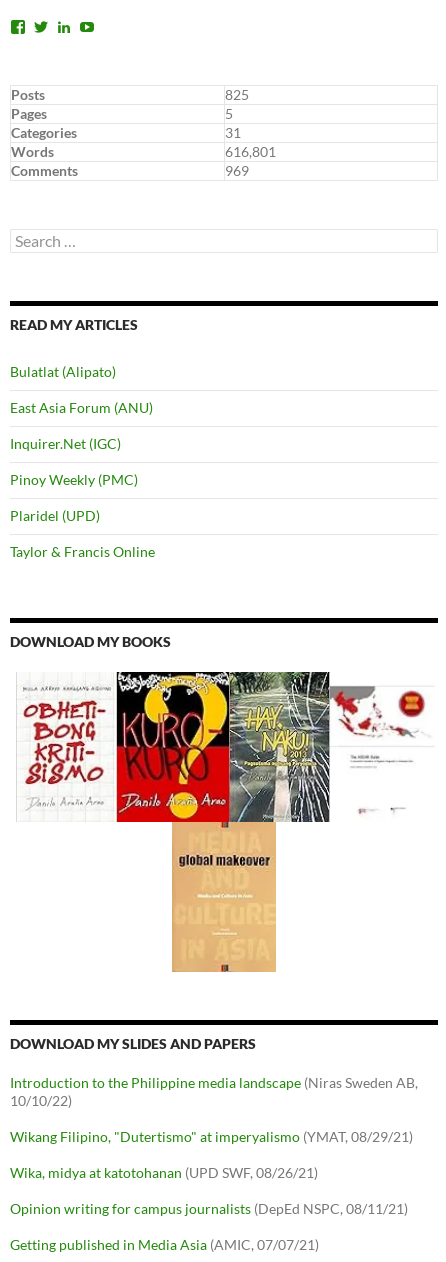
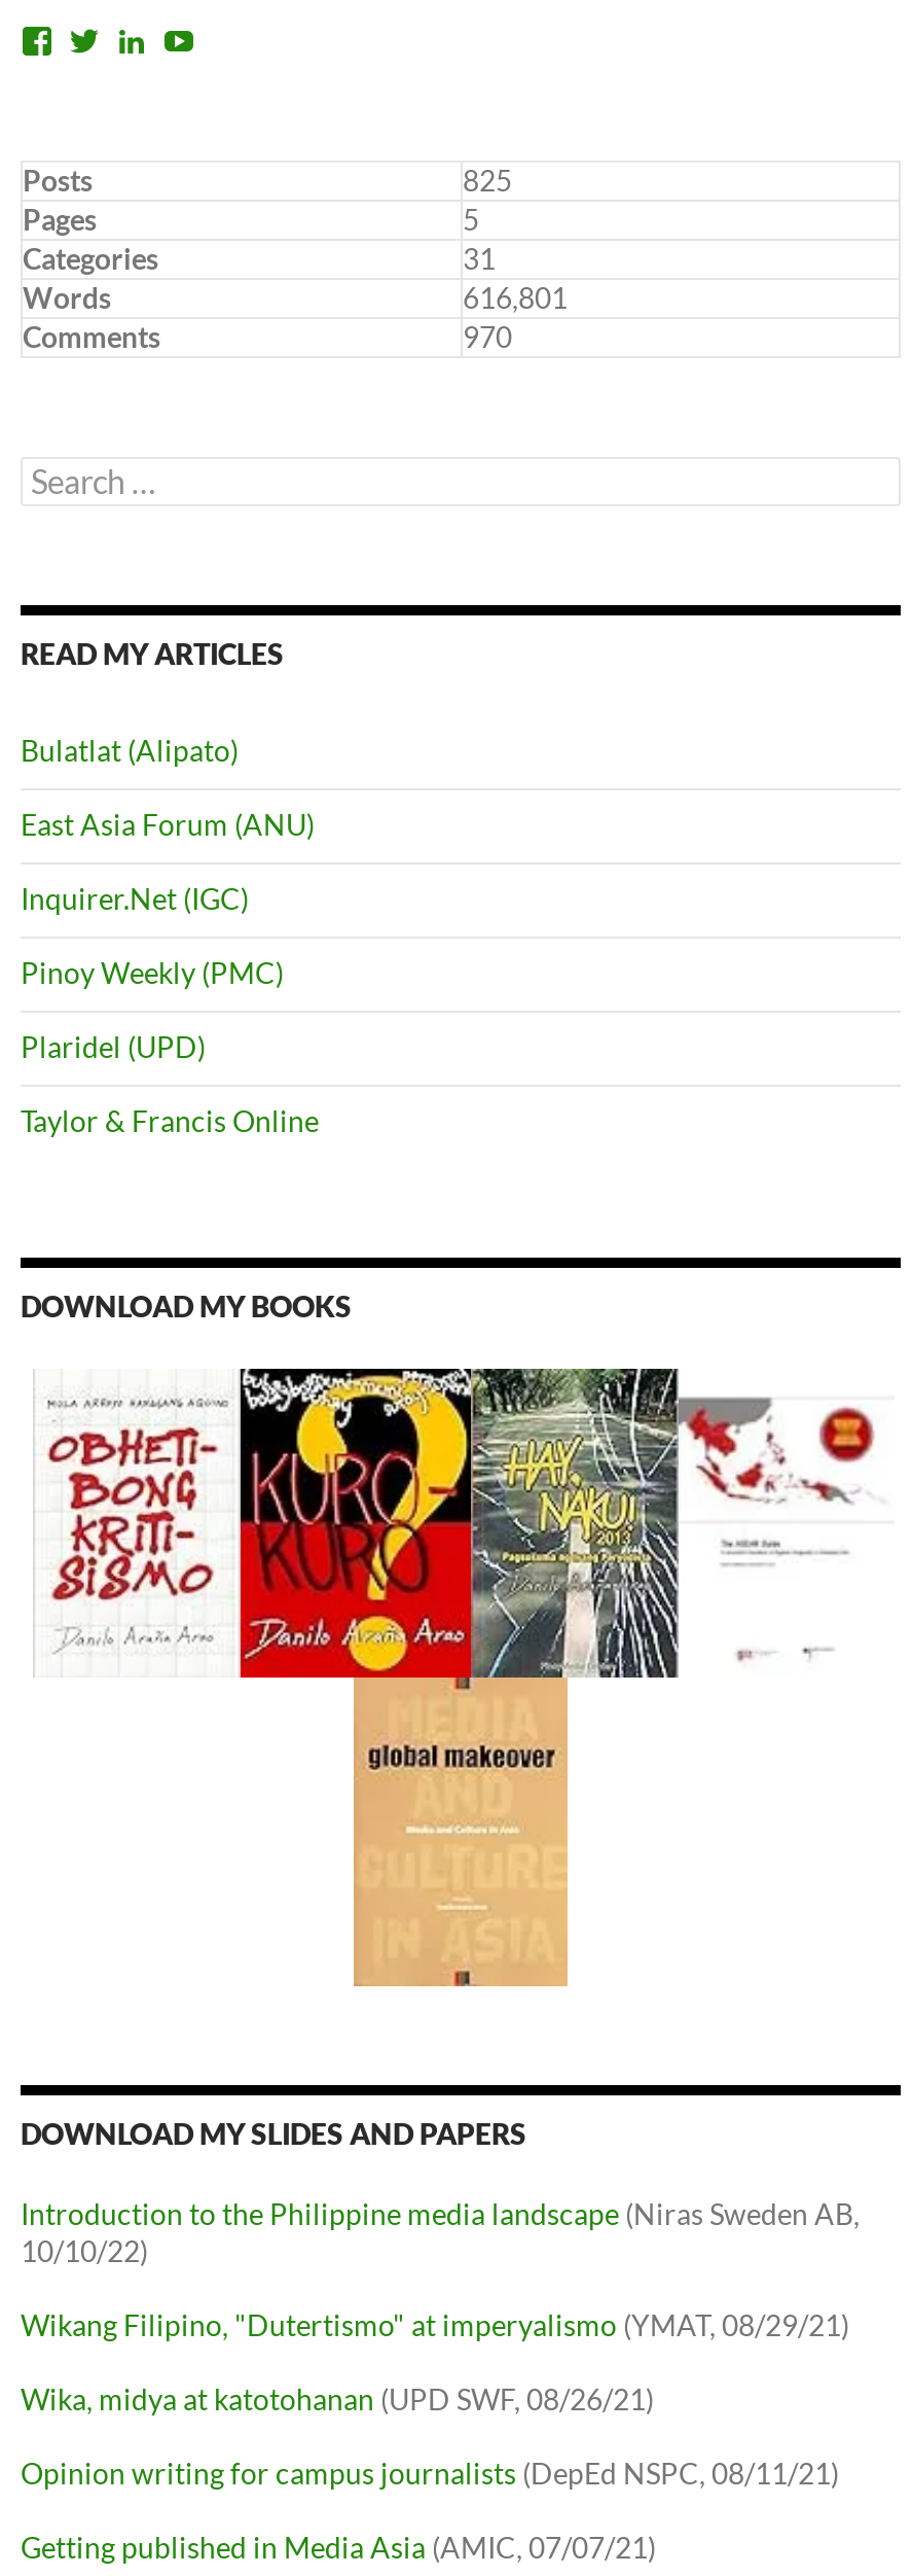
[225,162,249,179] 969 -> [463,319,512,354] 970

